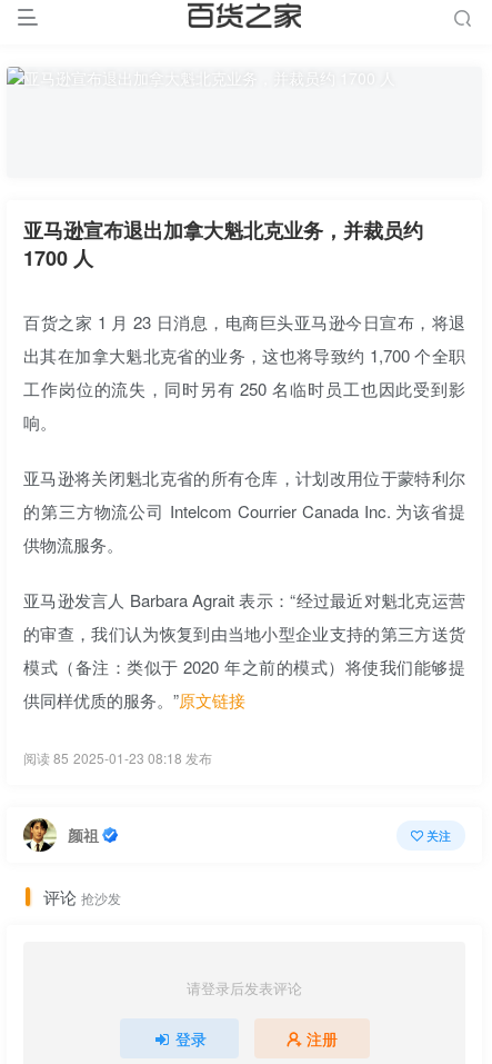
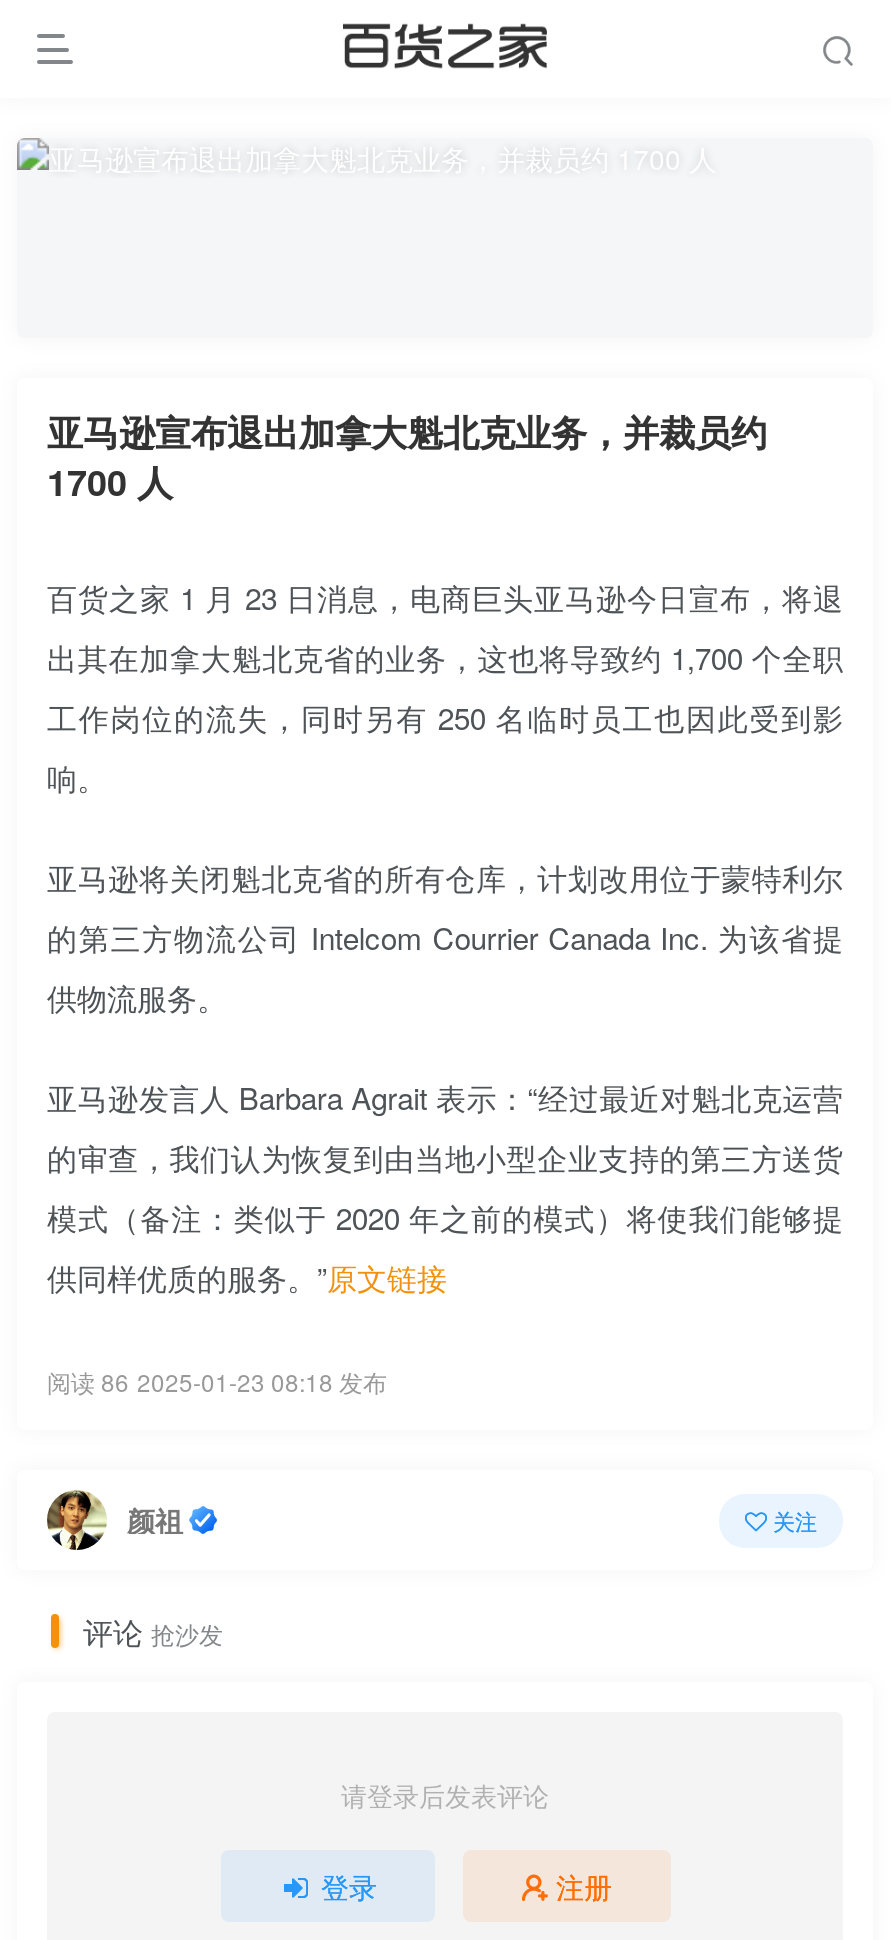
[23,748,212,767] 阅读 85 2025-01-23 08:18 发布 -> [47,1364,387,1398] 阅读 86 2025-01-23 08:18 发布

